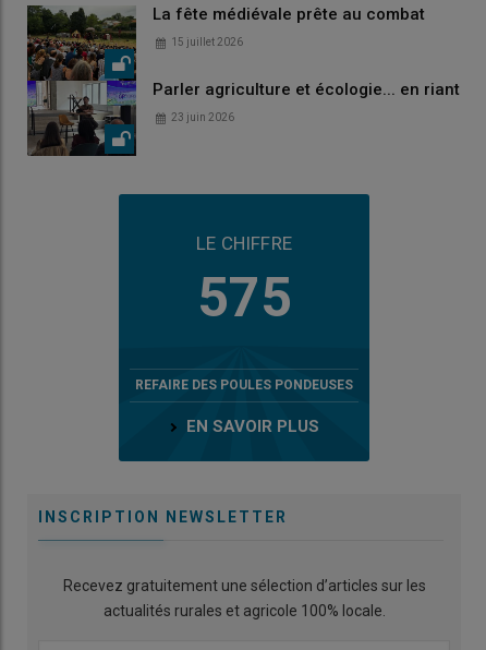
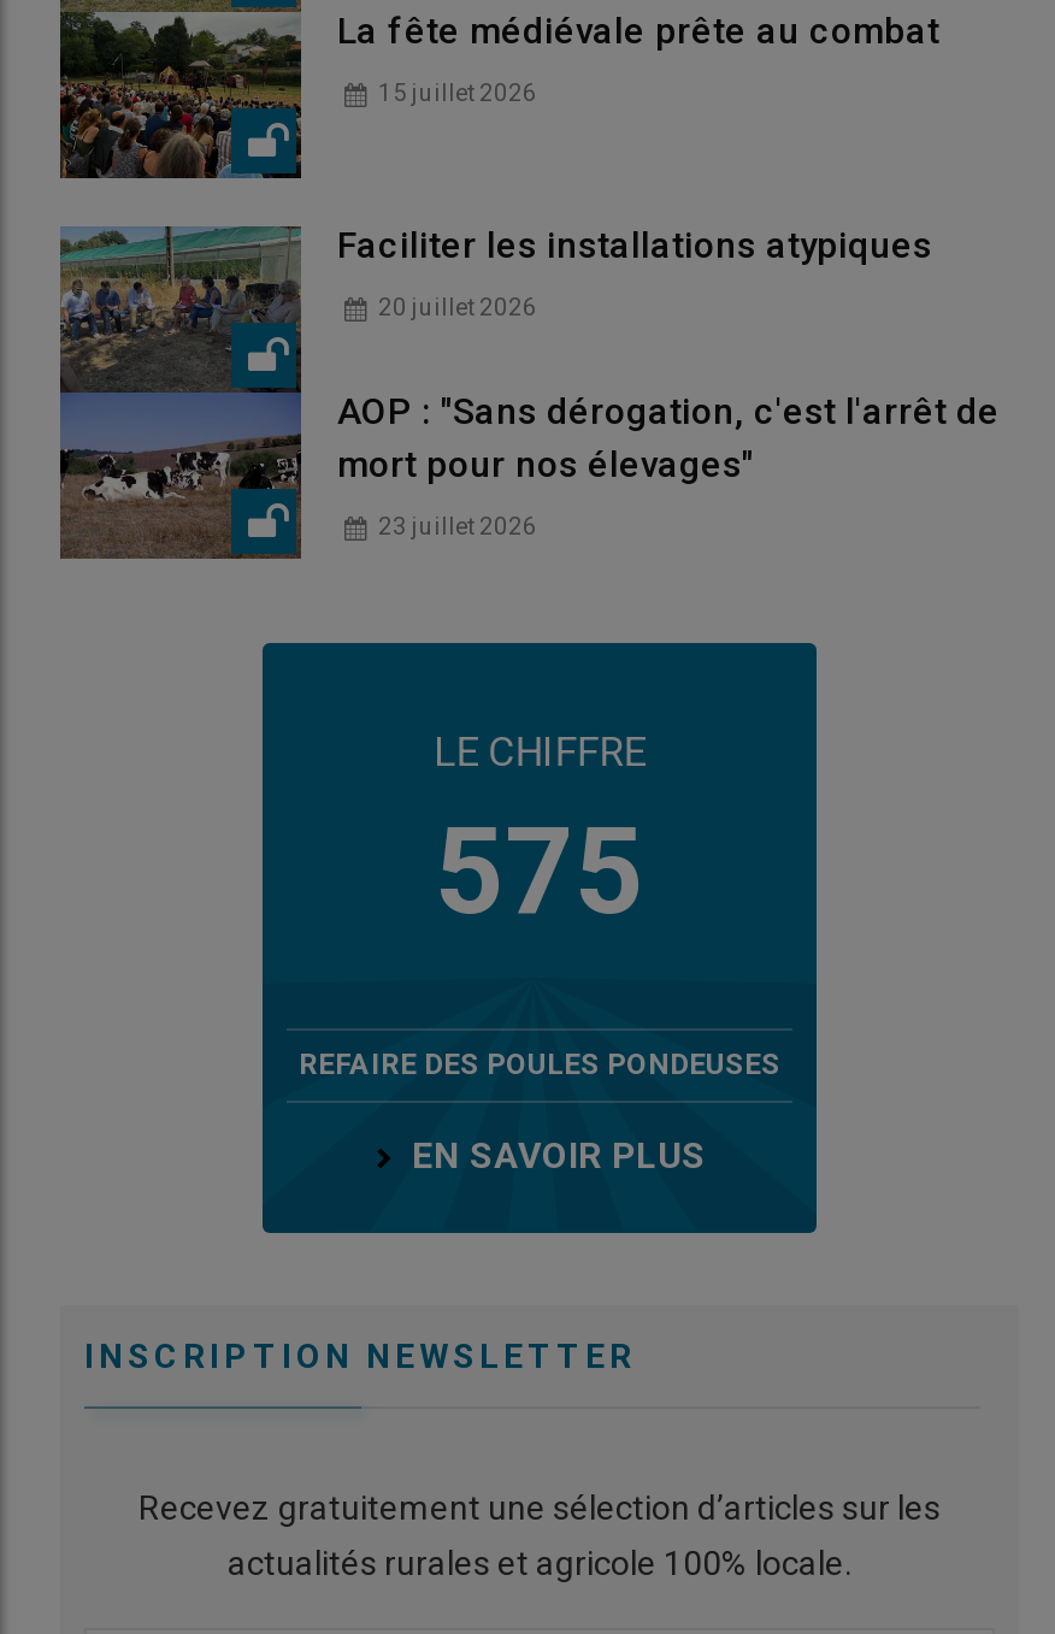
[26,79,460,157] [image] | Parler agriculture et écologie... en riant | 23 juin 2026 -> [58,223,1000,561] [image] | Faciliter les installations atypiques | 20 juillet 2026 | AOP : "Sans dérogation, c'est l'arrêt de | mort pour nos élevages" | 23 juillet 2026

